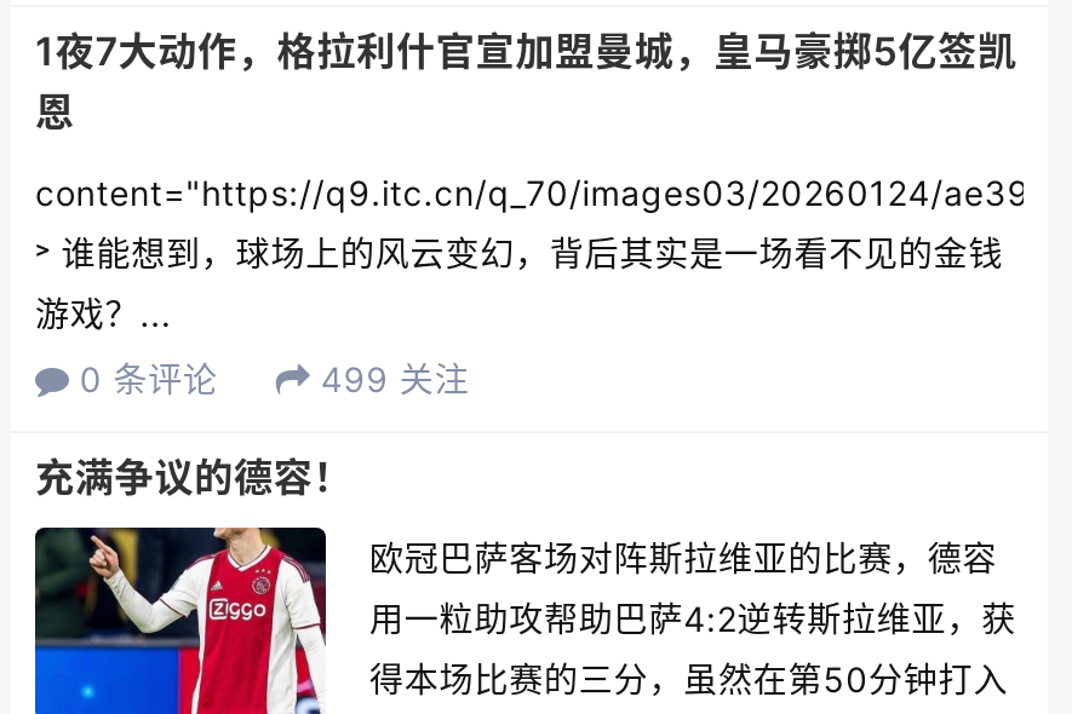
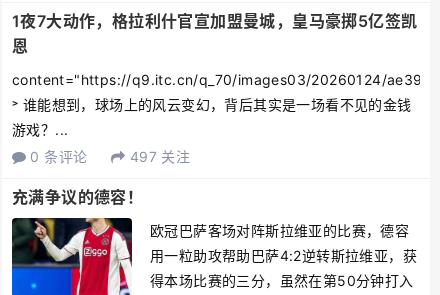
[321,358,469,399] 499 关注 -> [130,148,190,165] 497 关注

